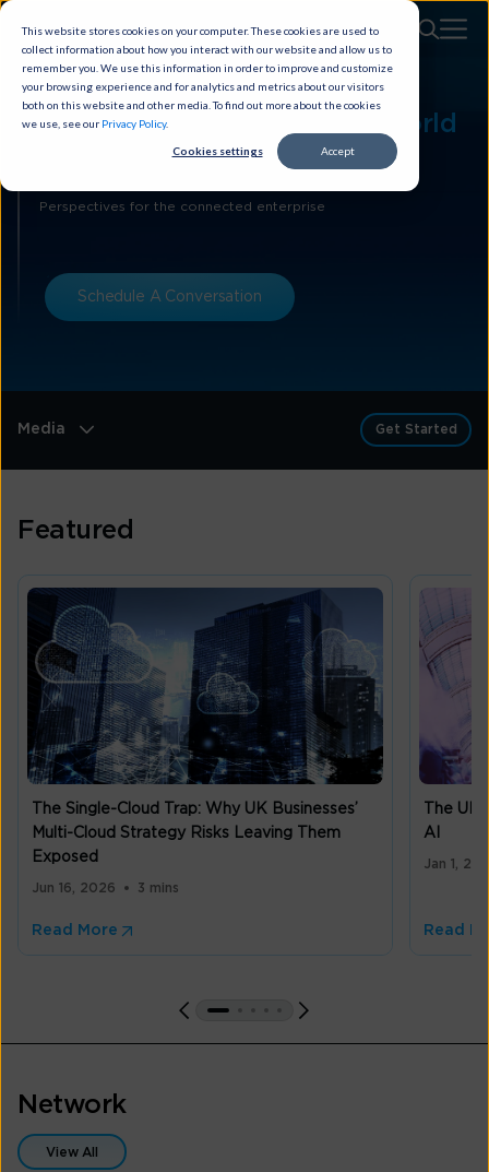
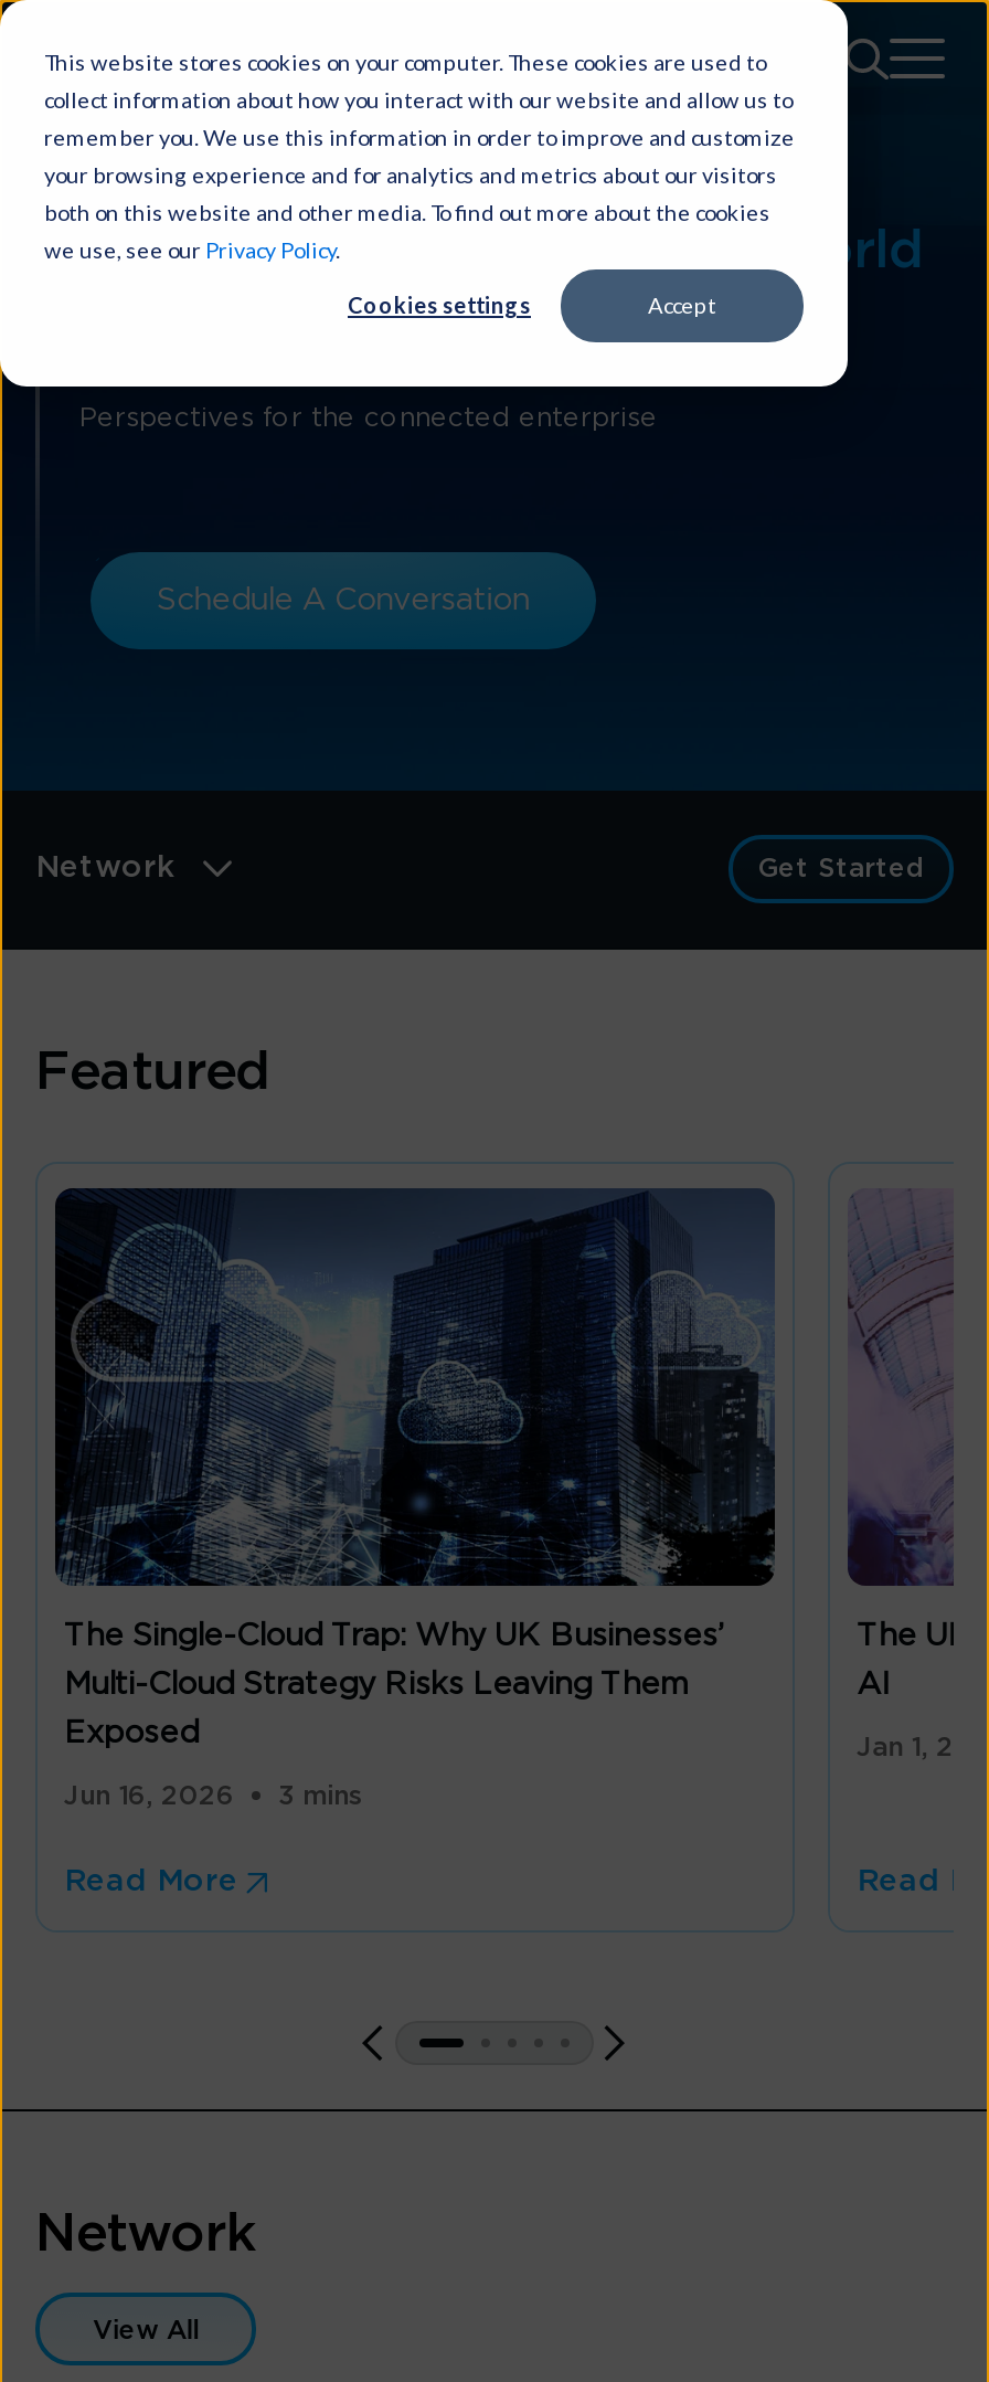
[17,421,65,437] Media -> [35,852,174,883] Network

